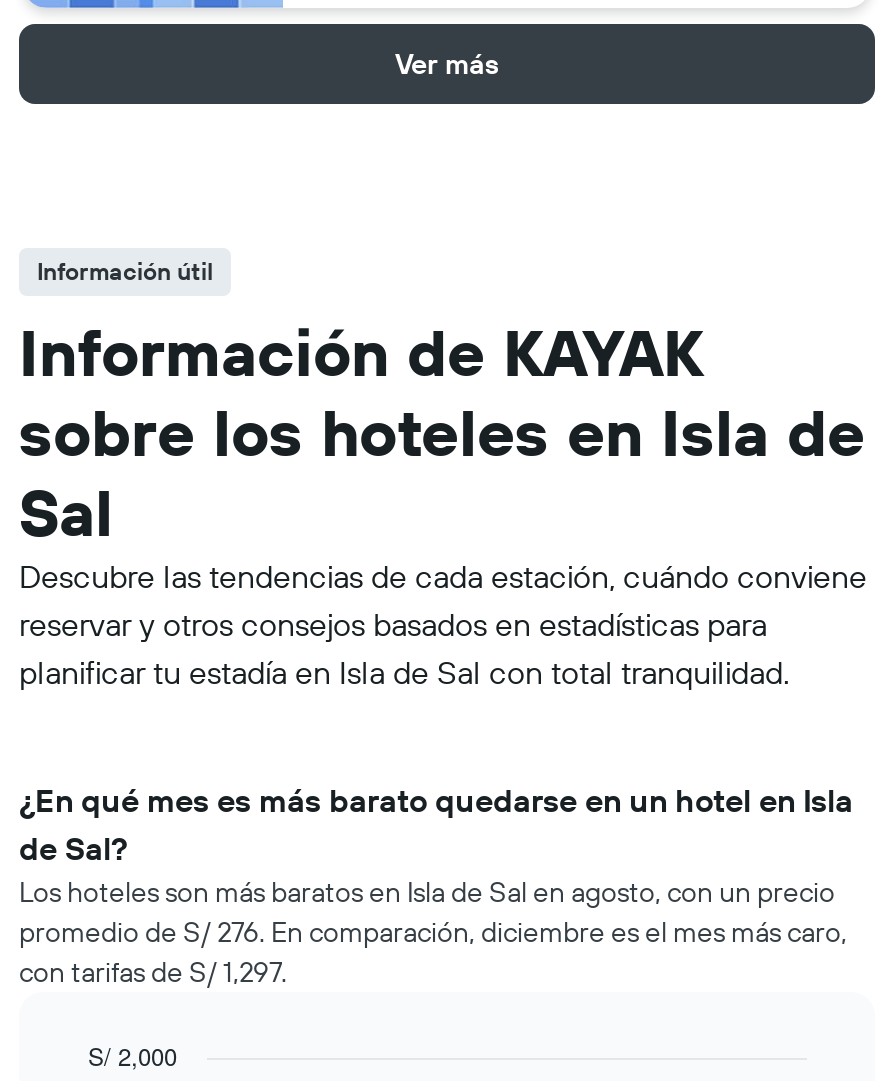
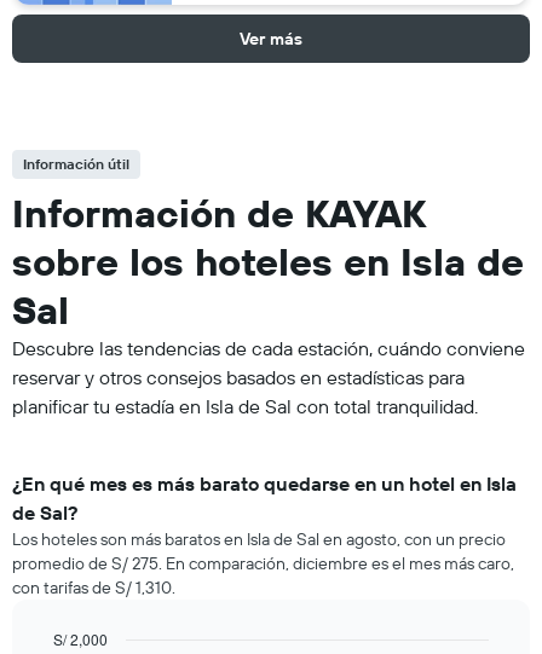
[19,914,847,950] promedio de S/ 276. En comparación, diciembre es el mes más caro, -> [12,552,514,574] promedio de S/ 275. En comparación, diciembre es el mes más caro,
[19,954,287,990] con tarifas de S/ 1,297. -> [12,577,175,598] con tarifas de S/ 1,310.

